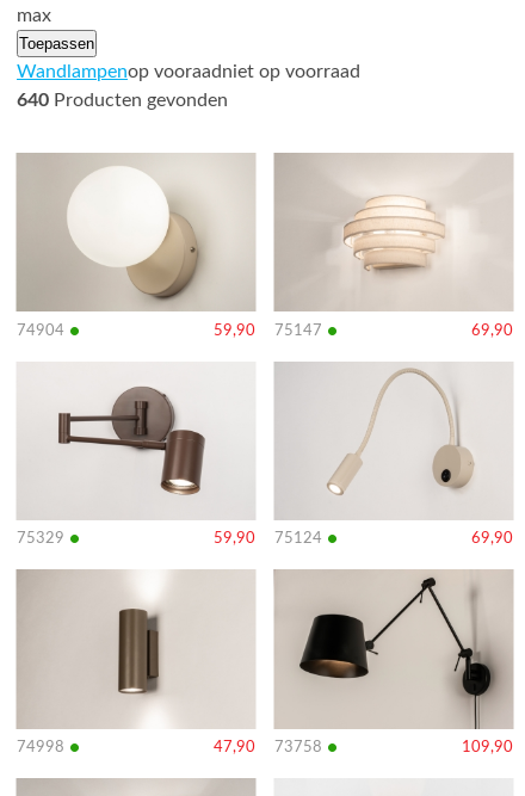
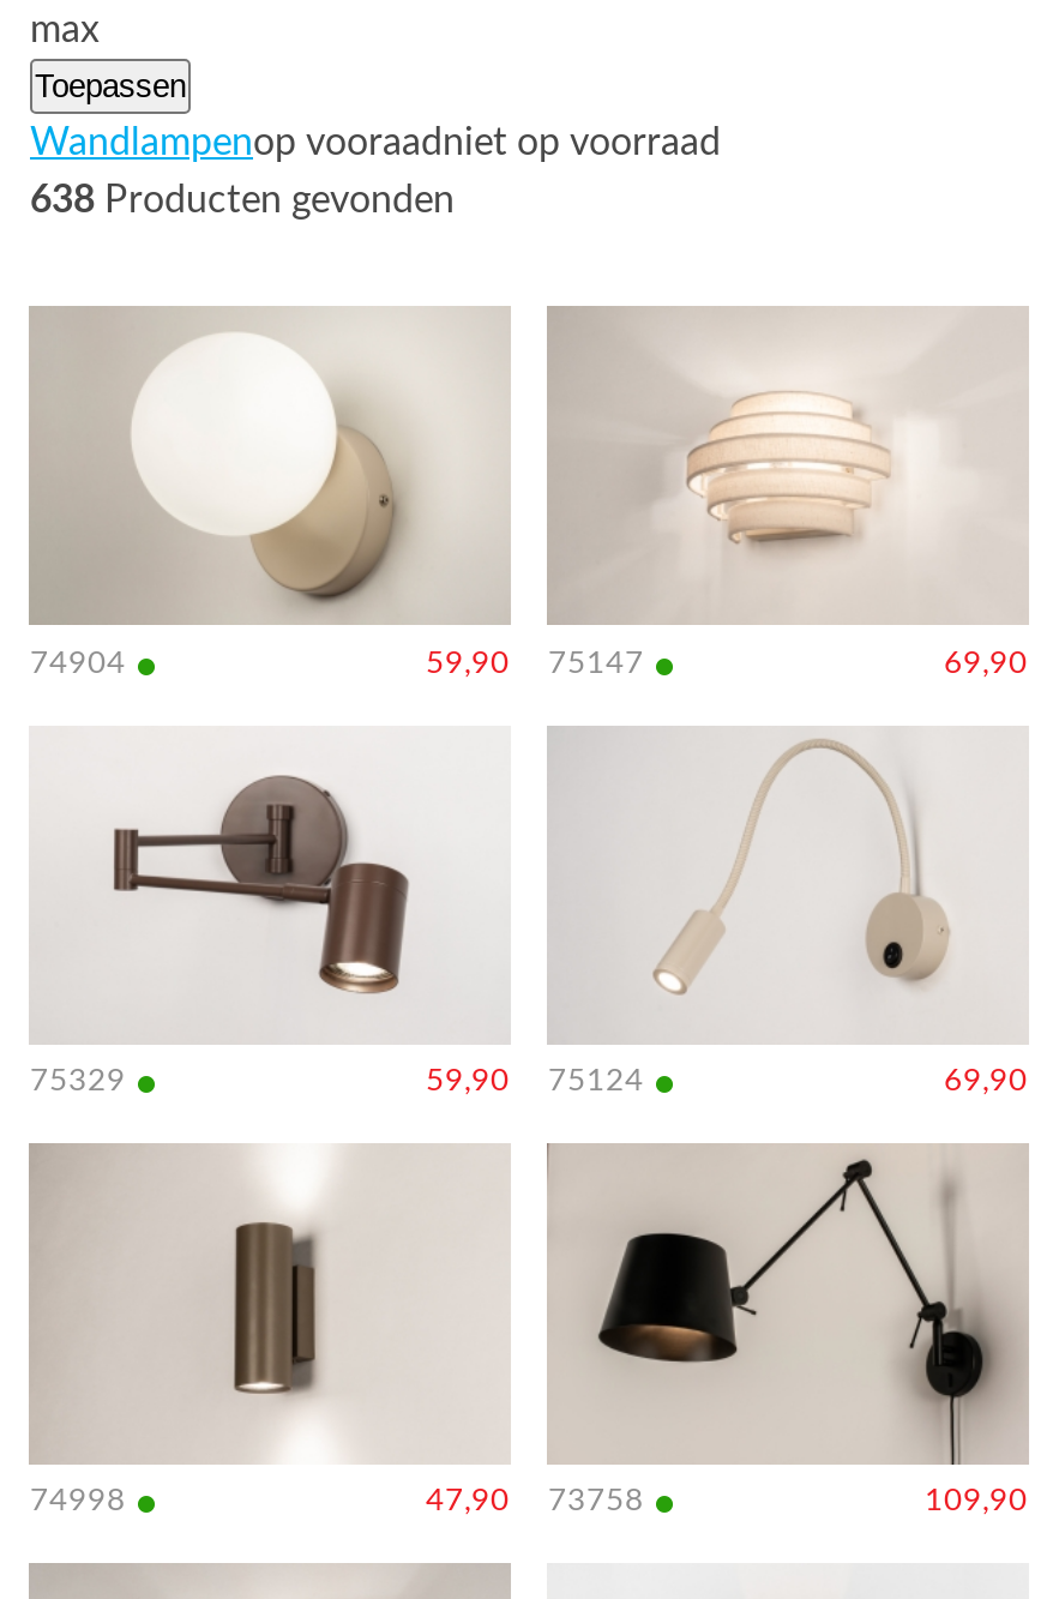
[17,91,228,110] 640 Producten gevonden -> [30,181,455,220] 638 Producten gevonden

